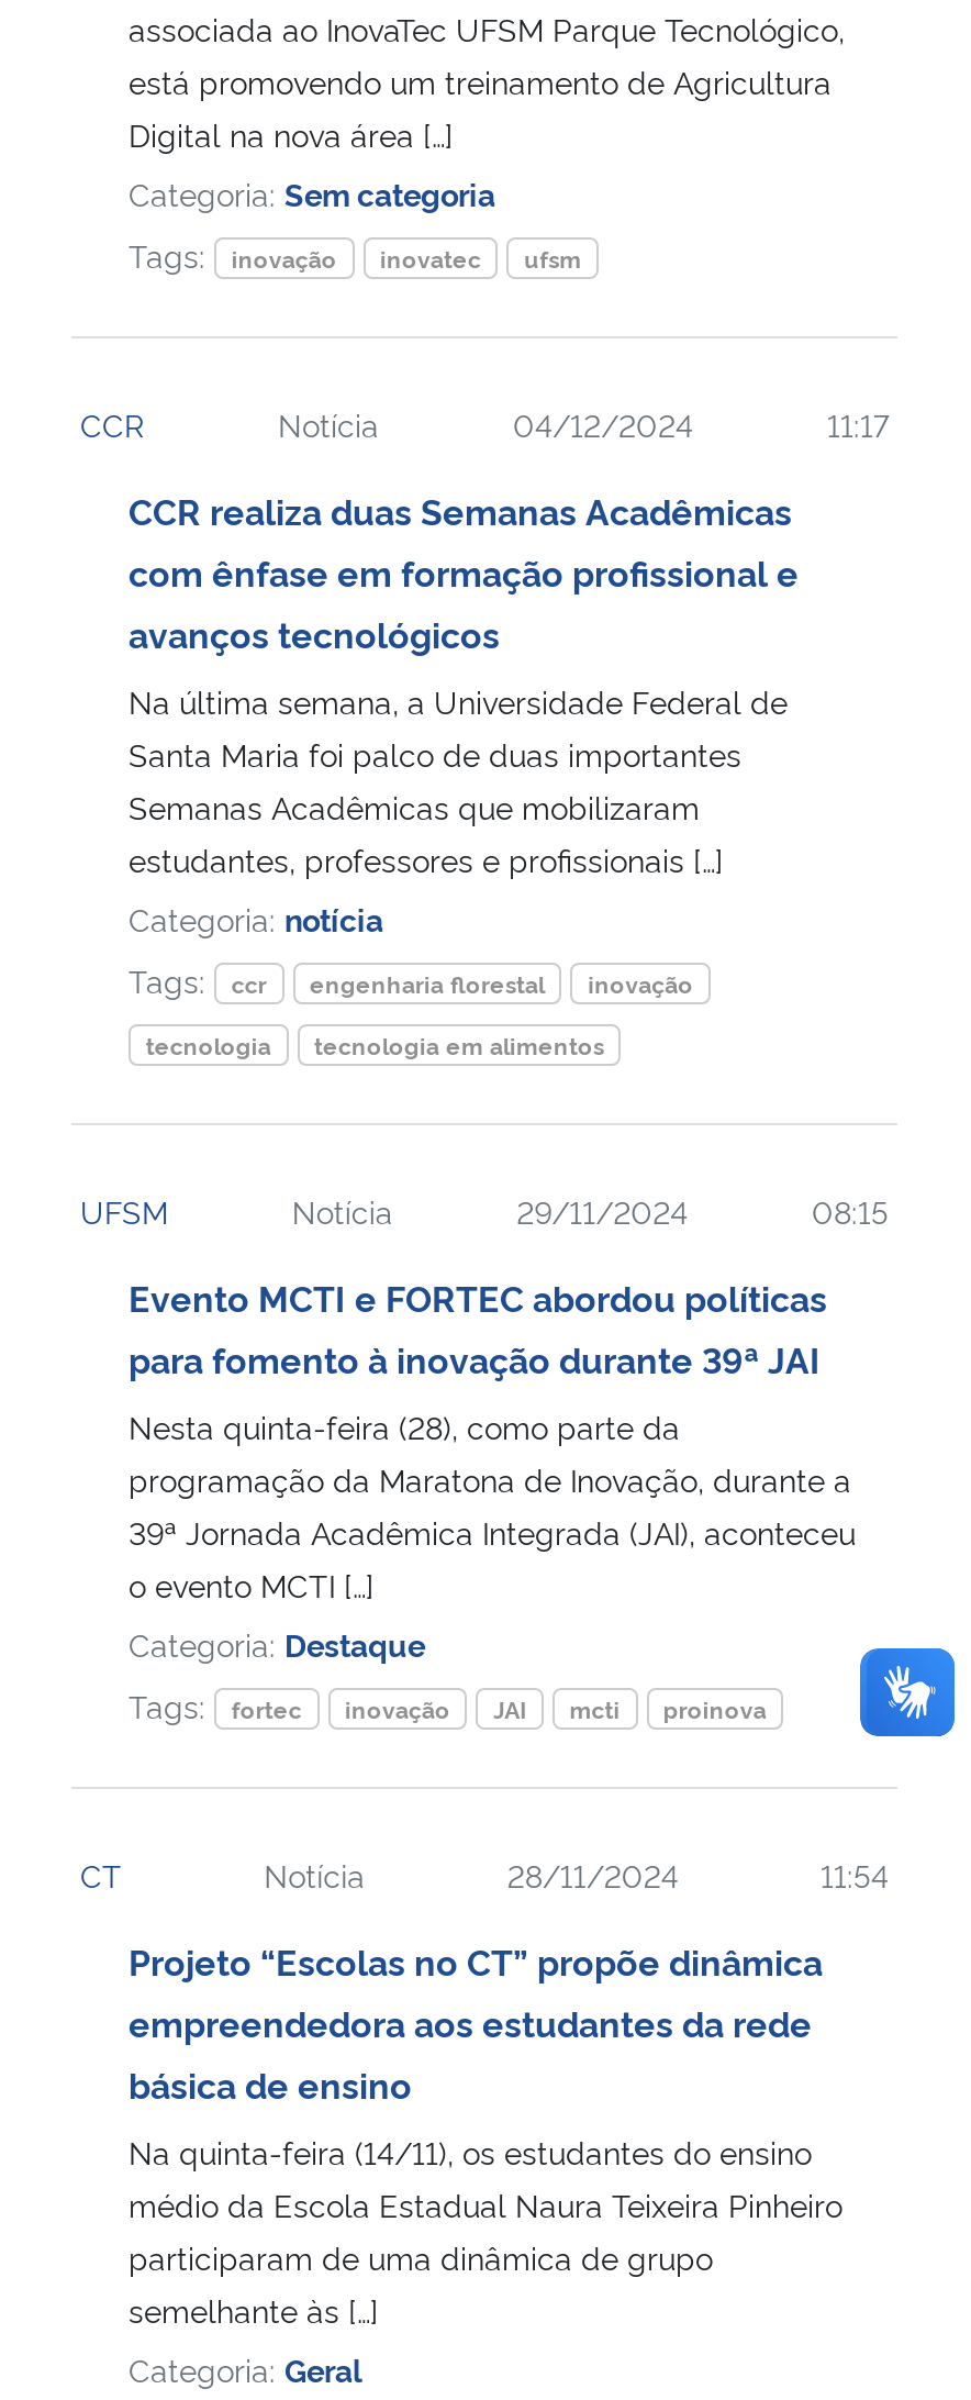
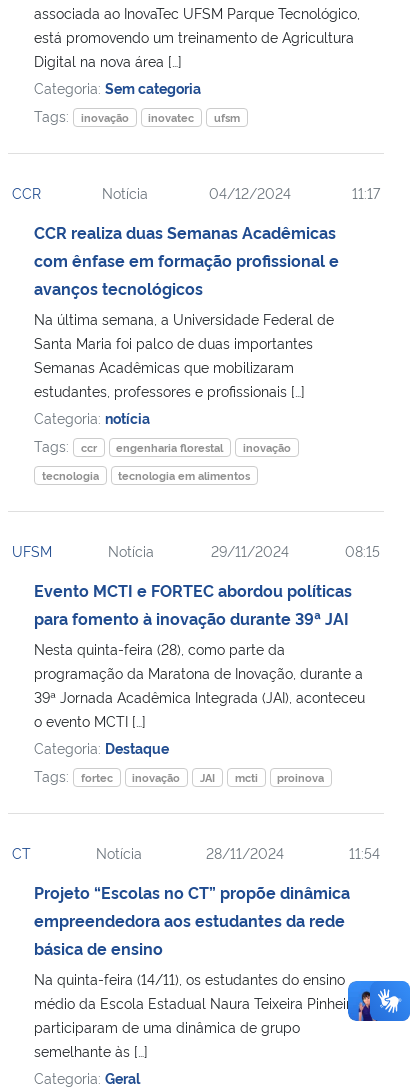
[858,1646,957,1738] [image] -> none
none -> [347,980,411,1022] [image]

